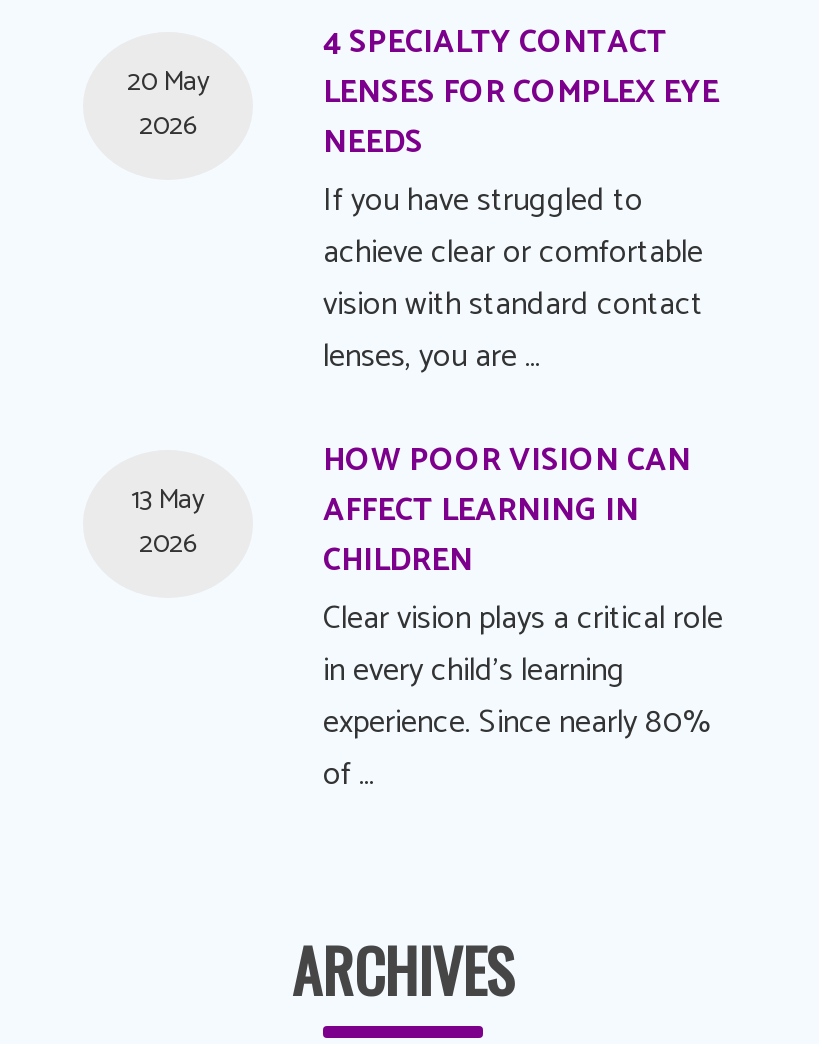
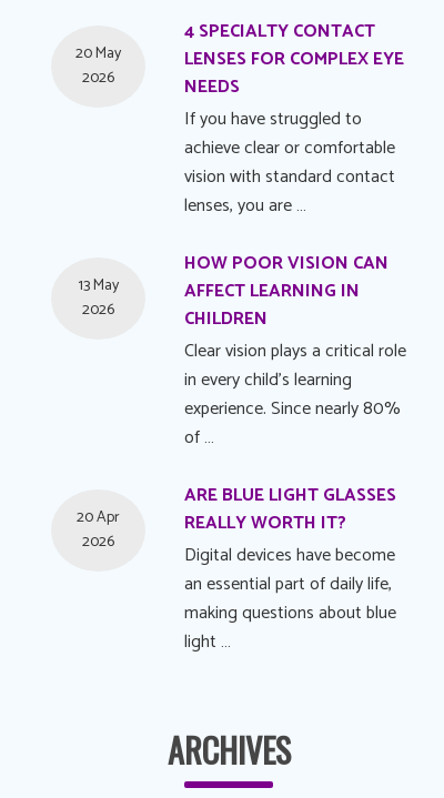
none -> [77,481,396,657] ARE BLUE LIGHT GLASSES | REALLY WORTH IT? | 20 Apr | 2026 | Digital devices have become | an essential part of daily life, | making questions about blue | light …

